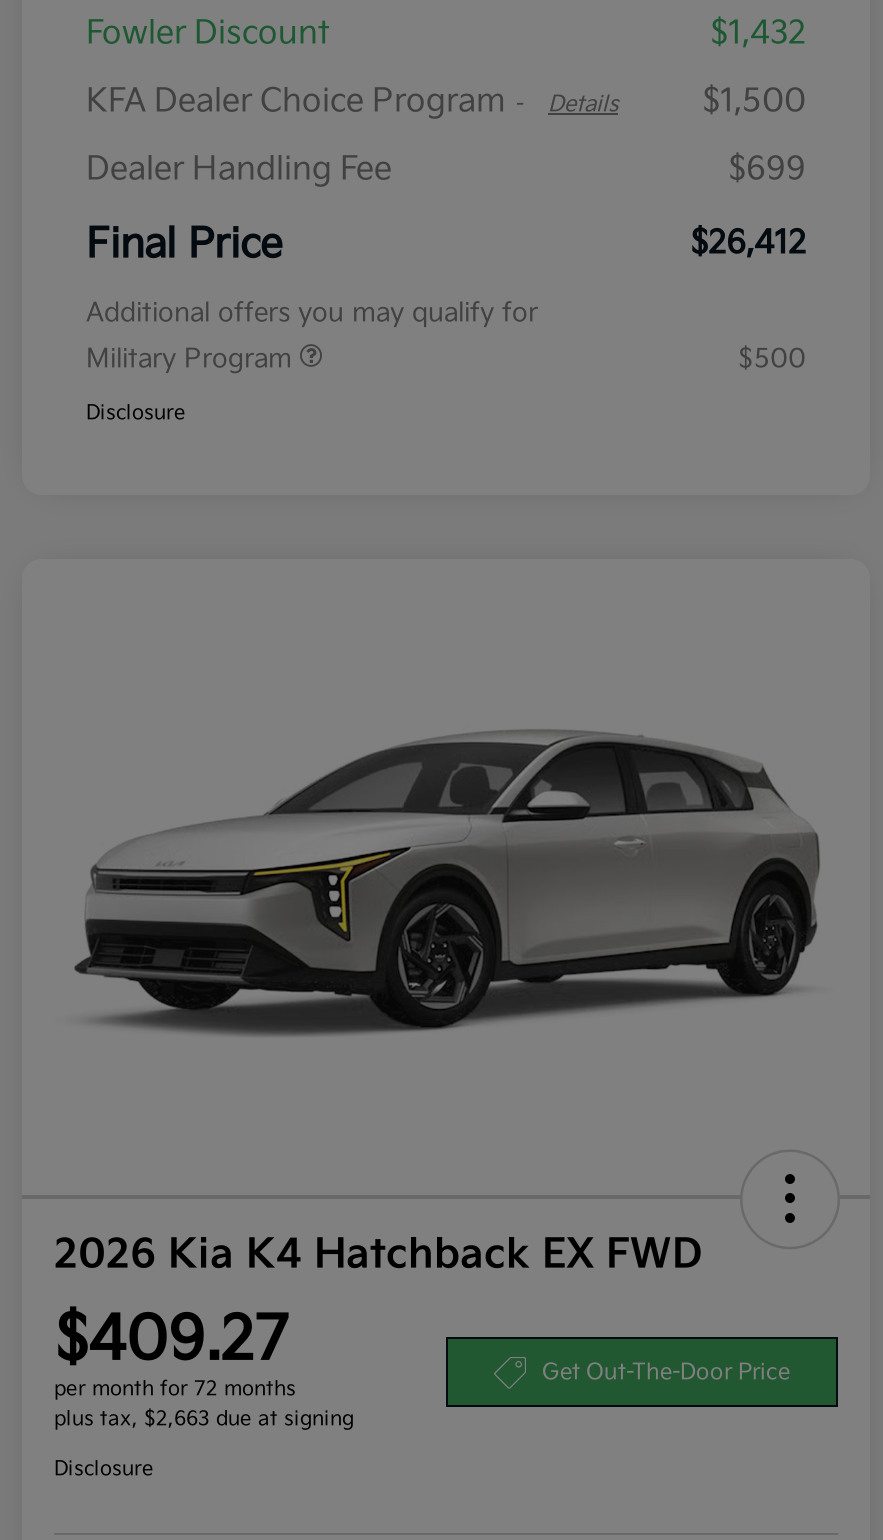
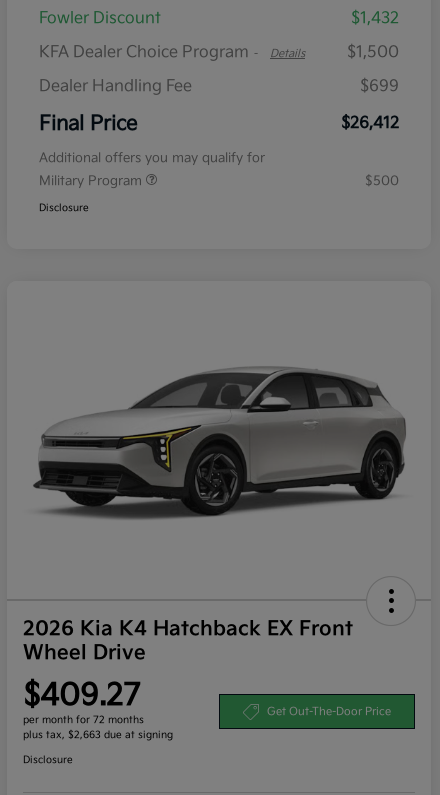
[54,1231,702,1279] 2026 Kia K4 Hatchback EX FWD -> [23,617,353,665] 2026 Kia K4 Hatchback EX Front | Wheel Drive

